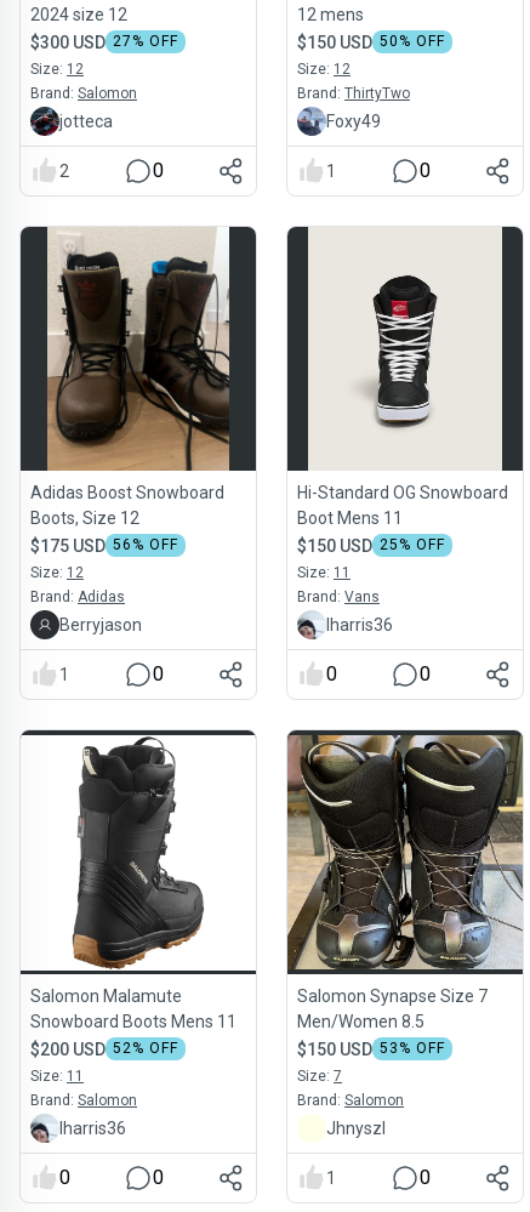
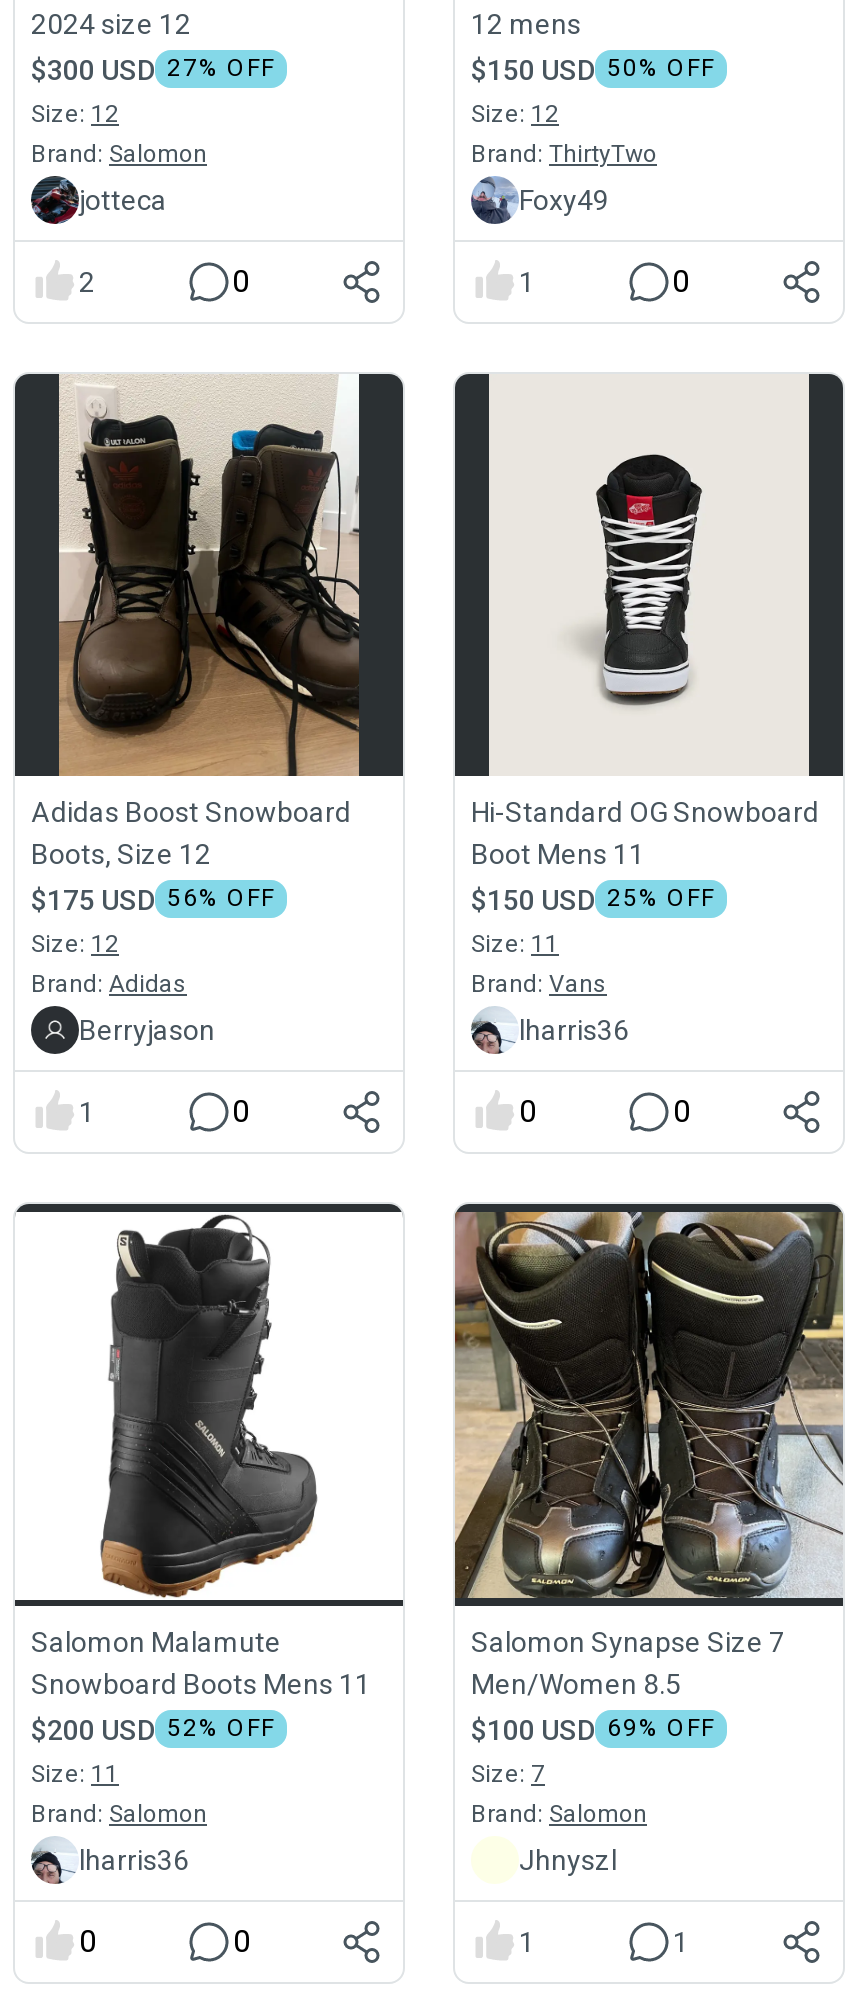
[297,1040,445,1059] $150 USD 53% OFF -> [471,1714,715,1746] $100 USD 69% OFF
[419,1166,430,1189] 0 -> [673,1926,689,1958] 1

